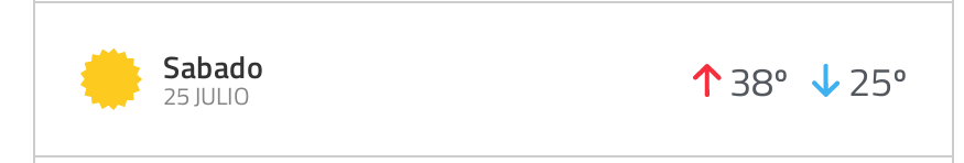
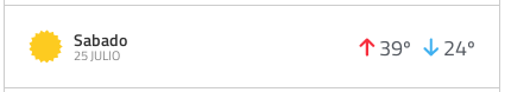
[729,53,908,106] 38º | 25º -> [379,32,475,61] 39º | 24º

